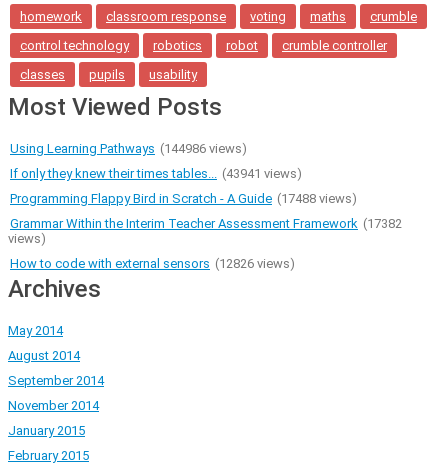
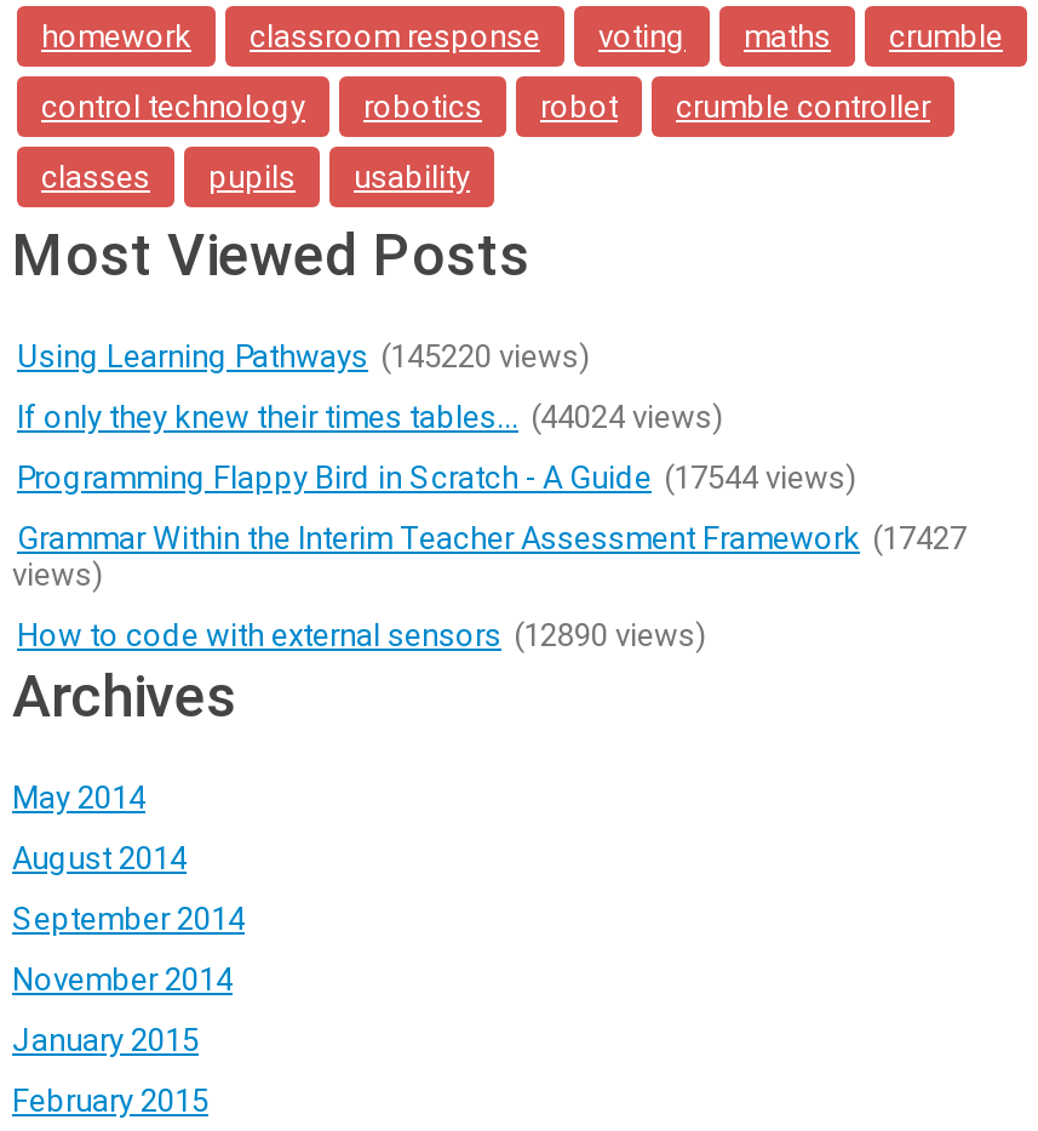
[10,141,247,156] Using Learning Pathways (144986 views) -> [17,338,591,374] Using Learning Pathways (145220 views)
[10,166,302,181] If only they knew their times tables... (43941 views) -> [17,398,724,435] If only they knew their times tables... (44024 views)
[10,191,357,206] Programming Flappy Bird in Scratch - A Guide (17488 views) -> [17,459,858,495] Programming Flappy Bird in Scratch - A Guide (17544 views)
[10,216,402,231] Grammar Within the Interim Teacher Assessment Framework (17382 -> [17,520,967,556] Grammar Within the Interim Teacher Assessment Framework (17427
[10,256,295,271] How to code with external sensors (12826 views) -> [17,617,707,653] How to code with external sensors (12890 views)

